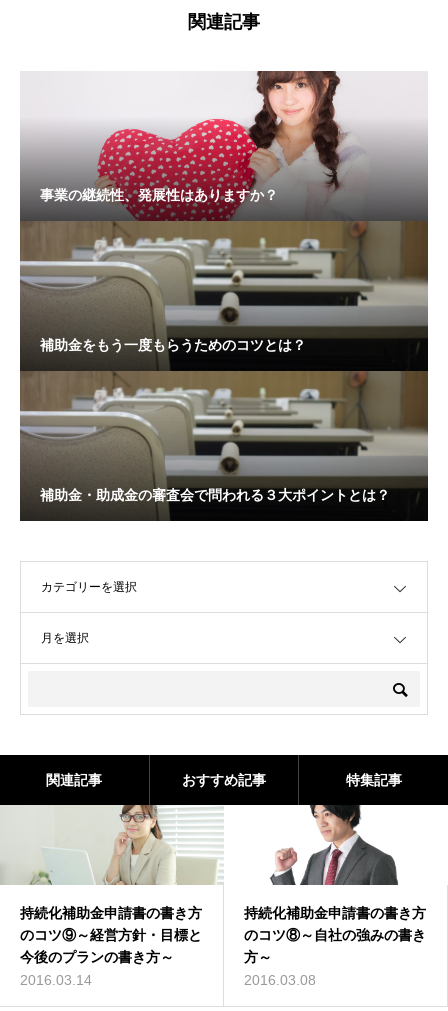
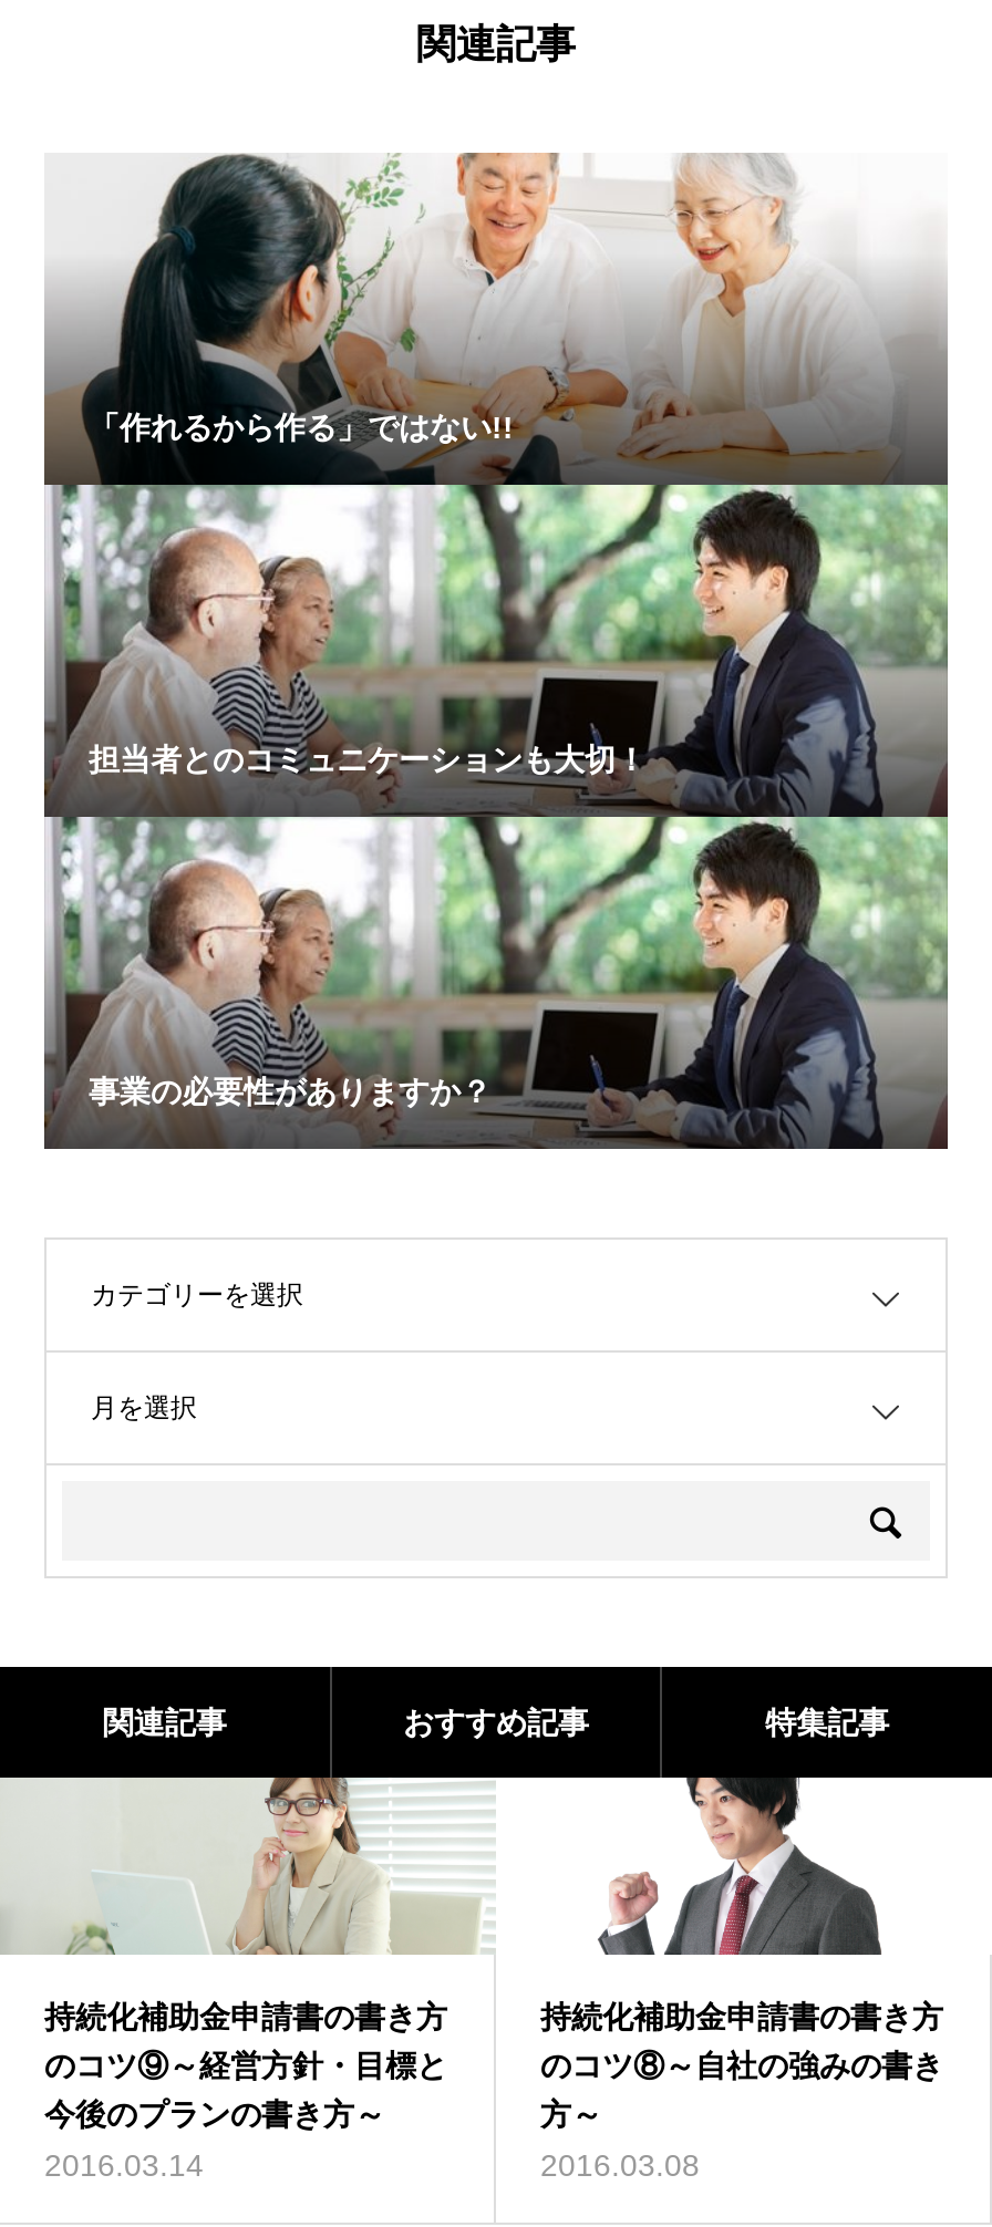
[19,70,428,521] [image] | 事業の継続性、発展性はありますか？ -> [44,151,948,1149] [image] | 「作れるから作る」ではない!!
[40,337,306,353] 補助金をもう一度もらうためのコツとは？ -> [89,742,647,777] 担当者とのコミュニケーションも大切！
[40,487,390,503] 補助金・助成金の審査会で問われる３大ポイントとは？ -> [89,1074,492,1109] 事業の必要性がありますか？

